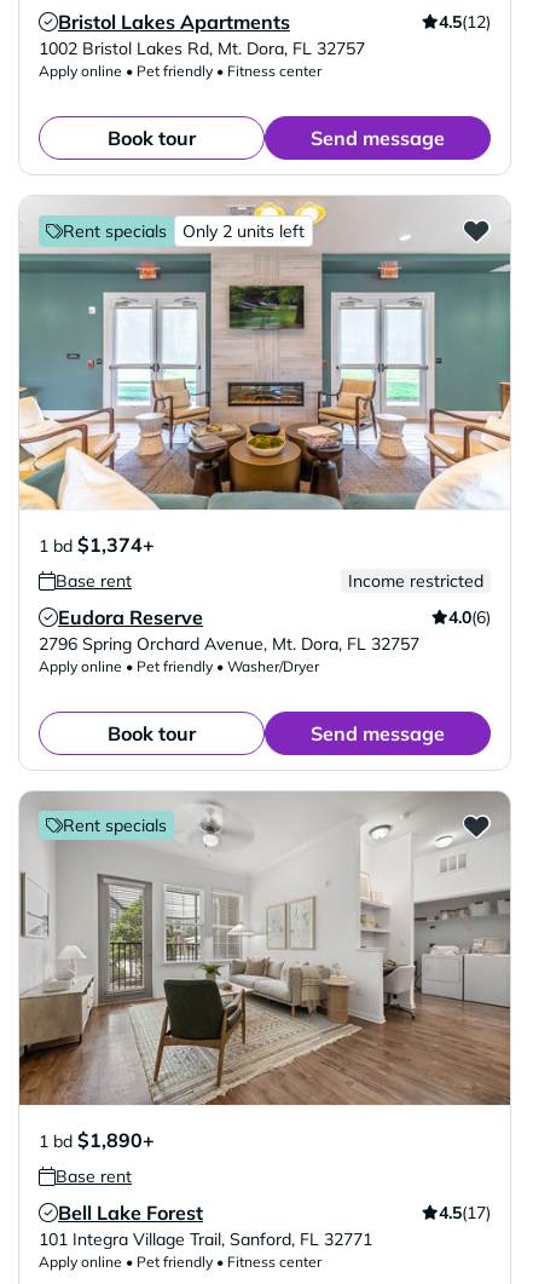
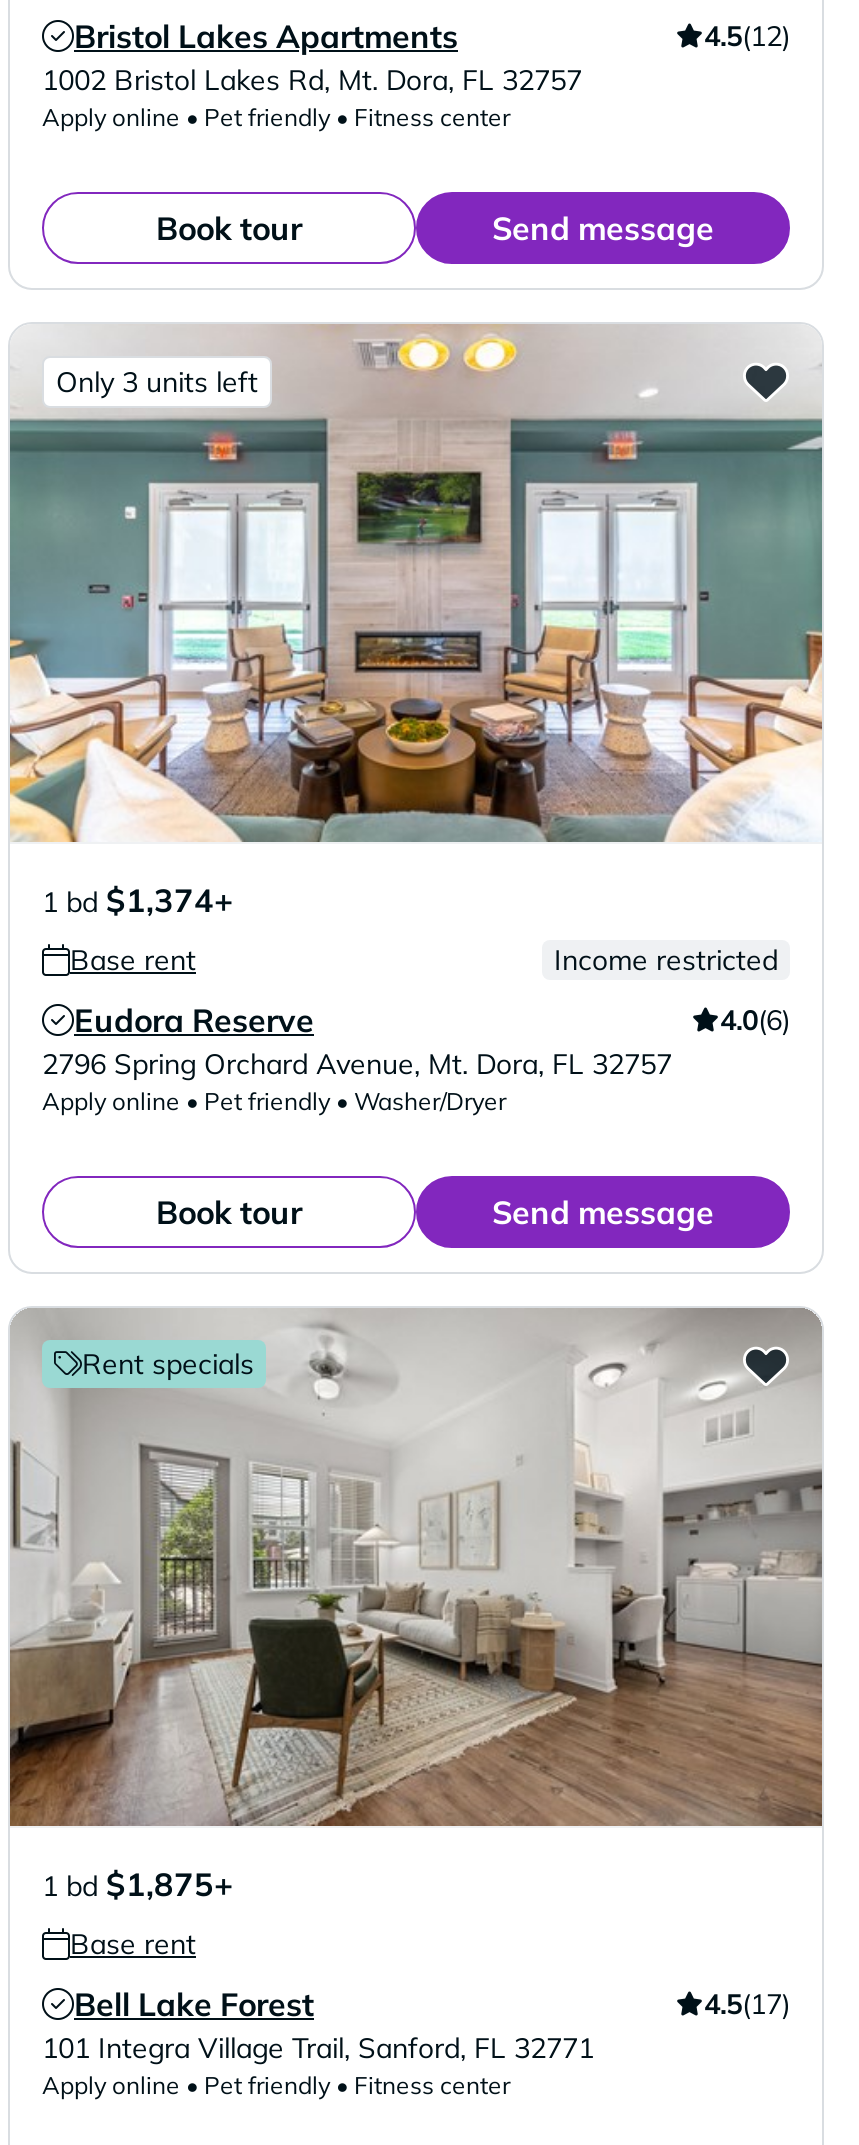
[63,220,305,242] Rent specials | Only 2 units left -> [56,364,258,400] Only 3 units left
[39,1128,155,1152] 1 bd $1,890+ -> [42,1864,234,1904] 1 bd $1,875+

